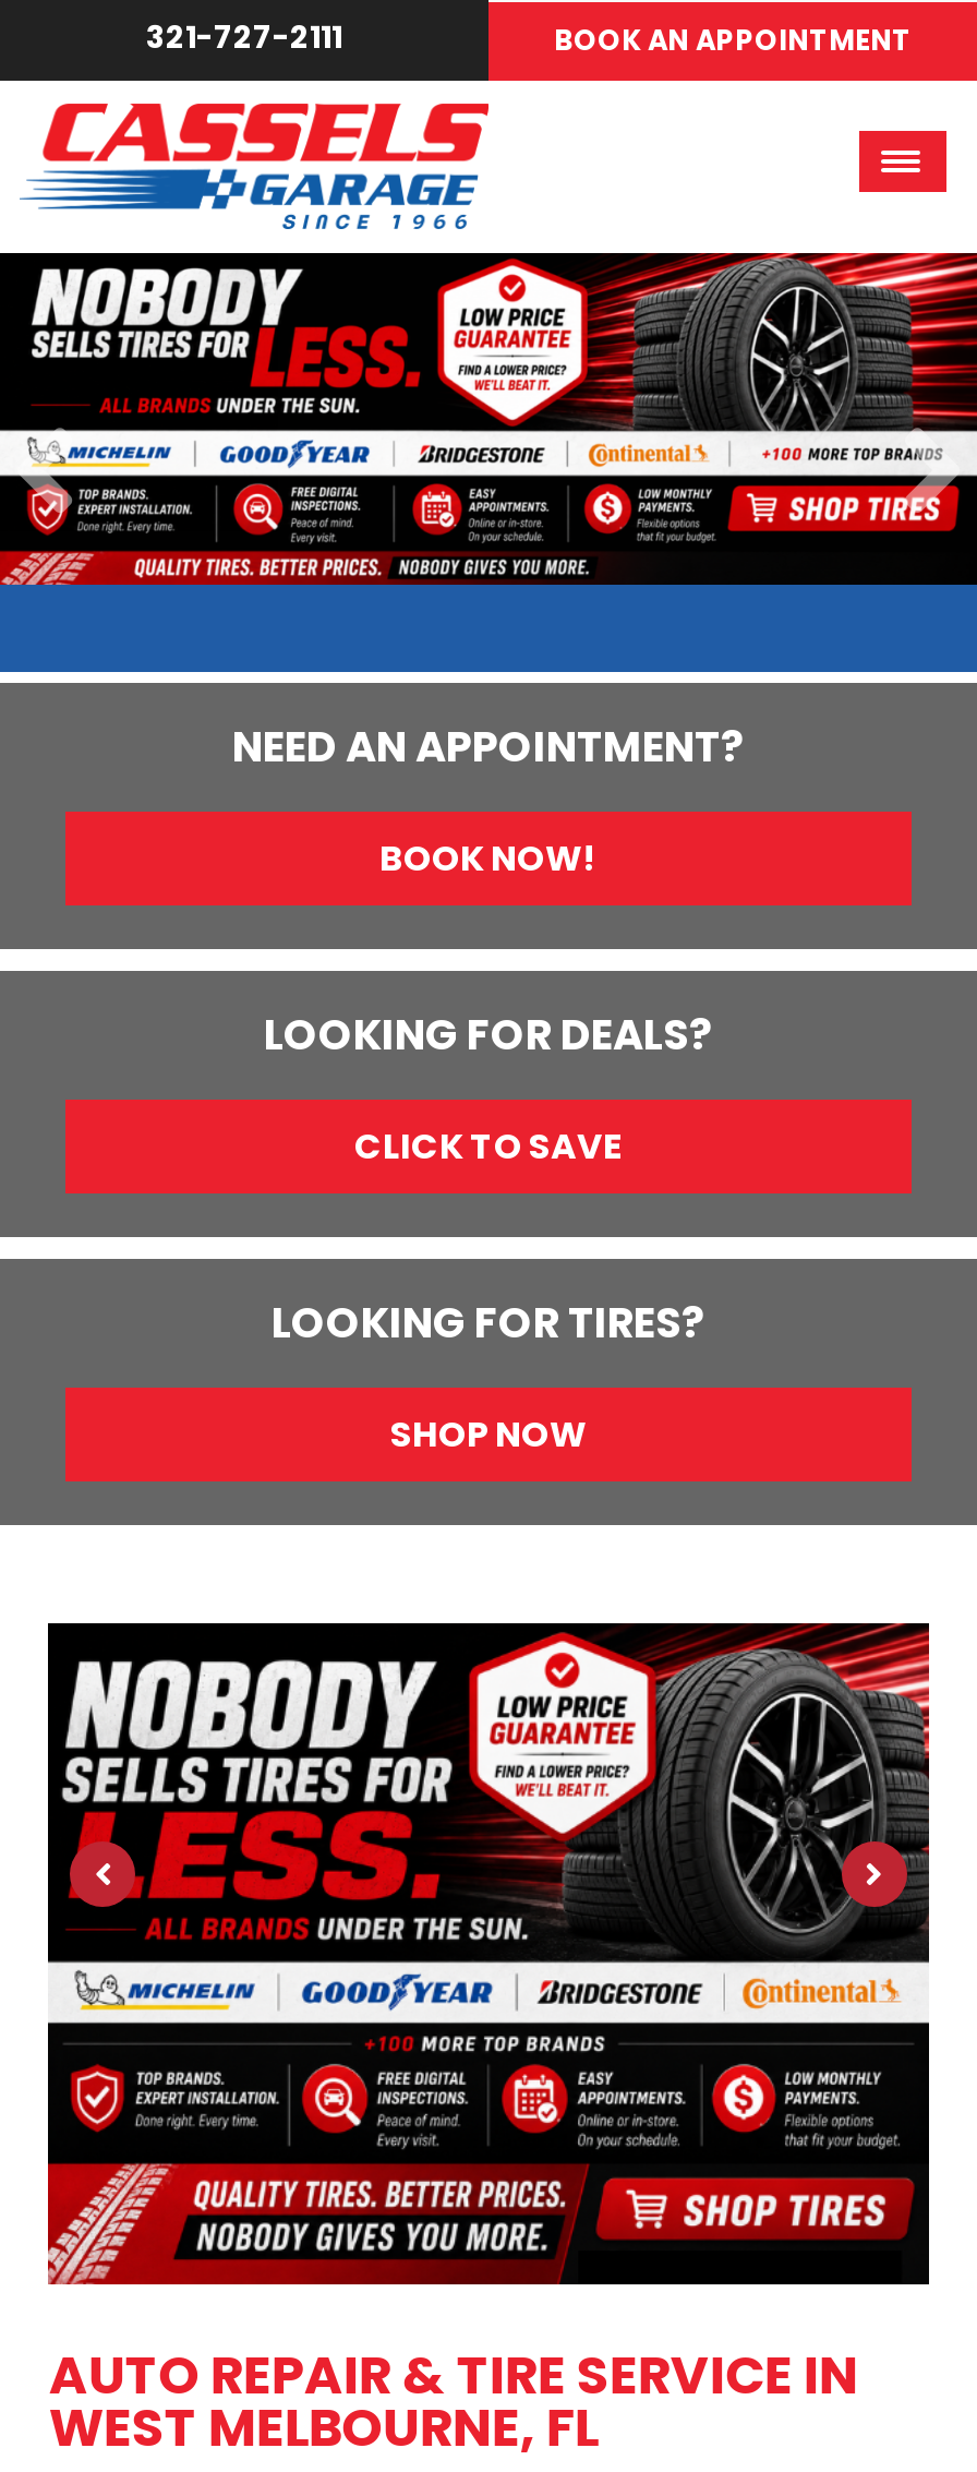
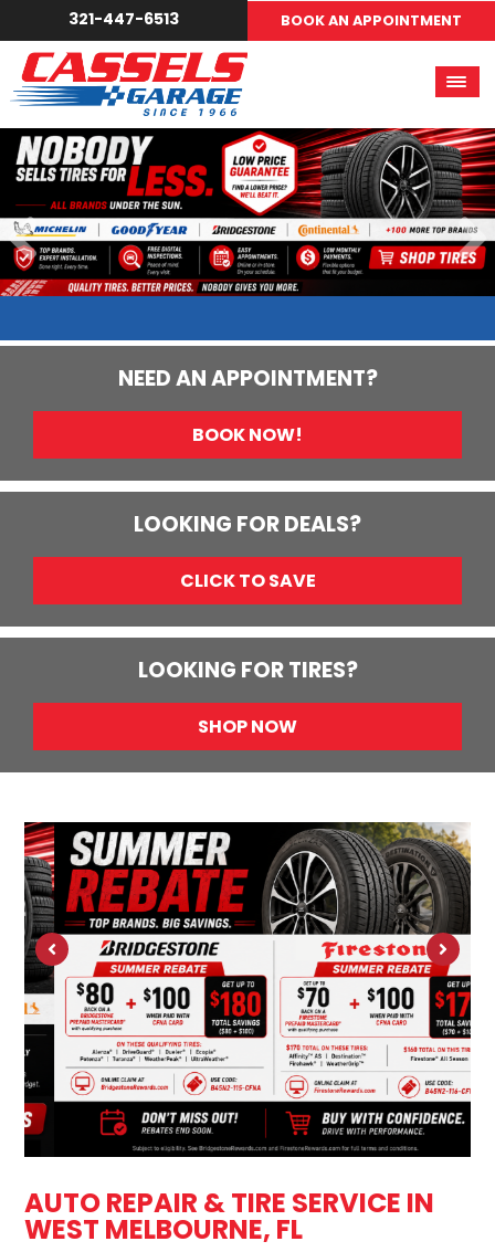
[146,15,342,59] 321-727-2111 -> [69,8,179,30] 321-447-6513
[46,1621,931,2287] [image] -> [23,821,472,1158] [image]

